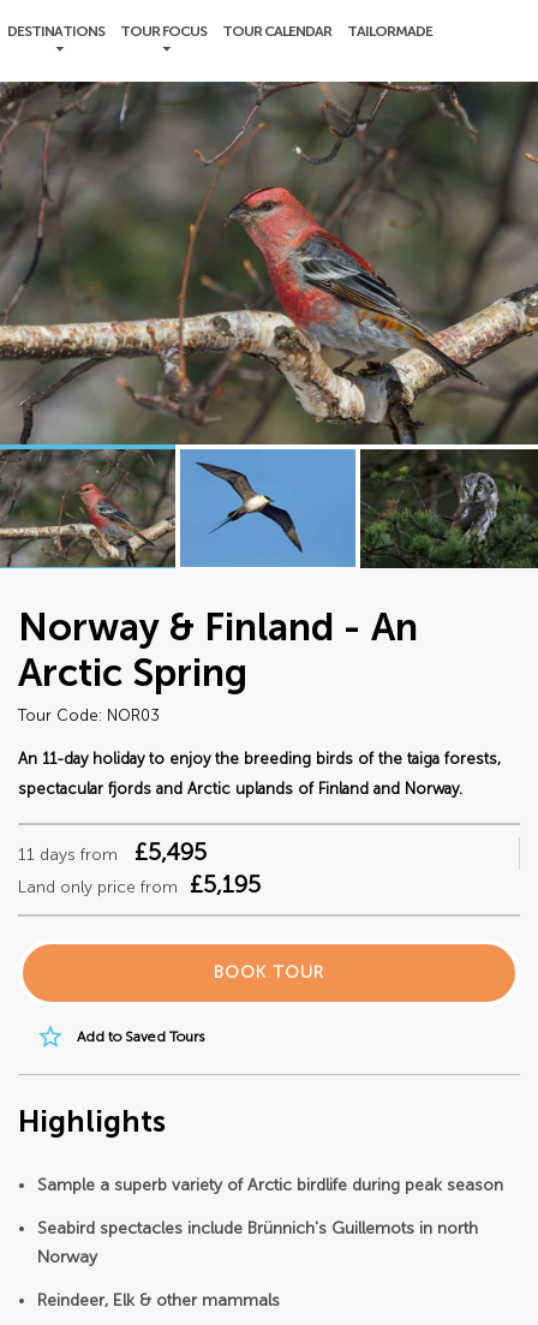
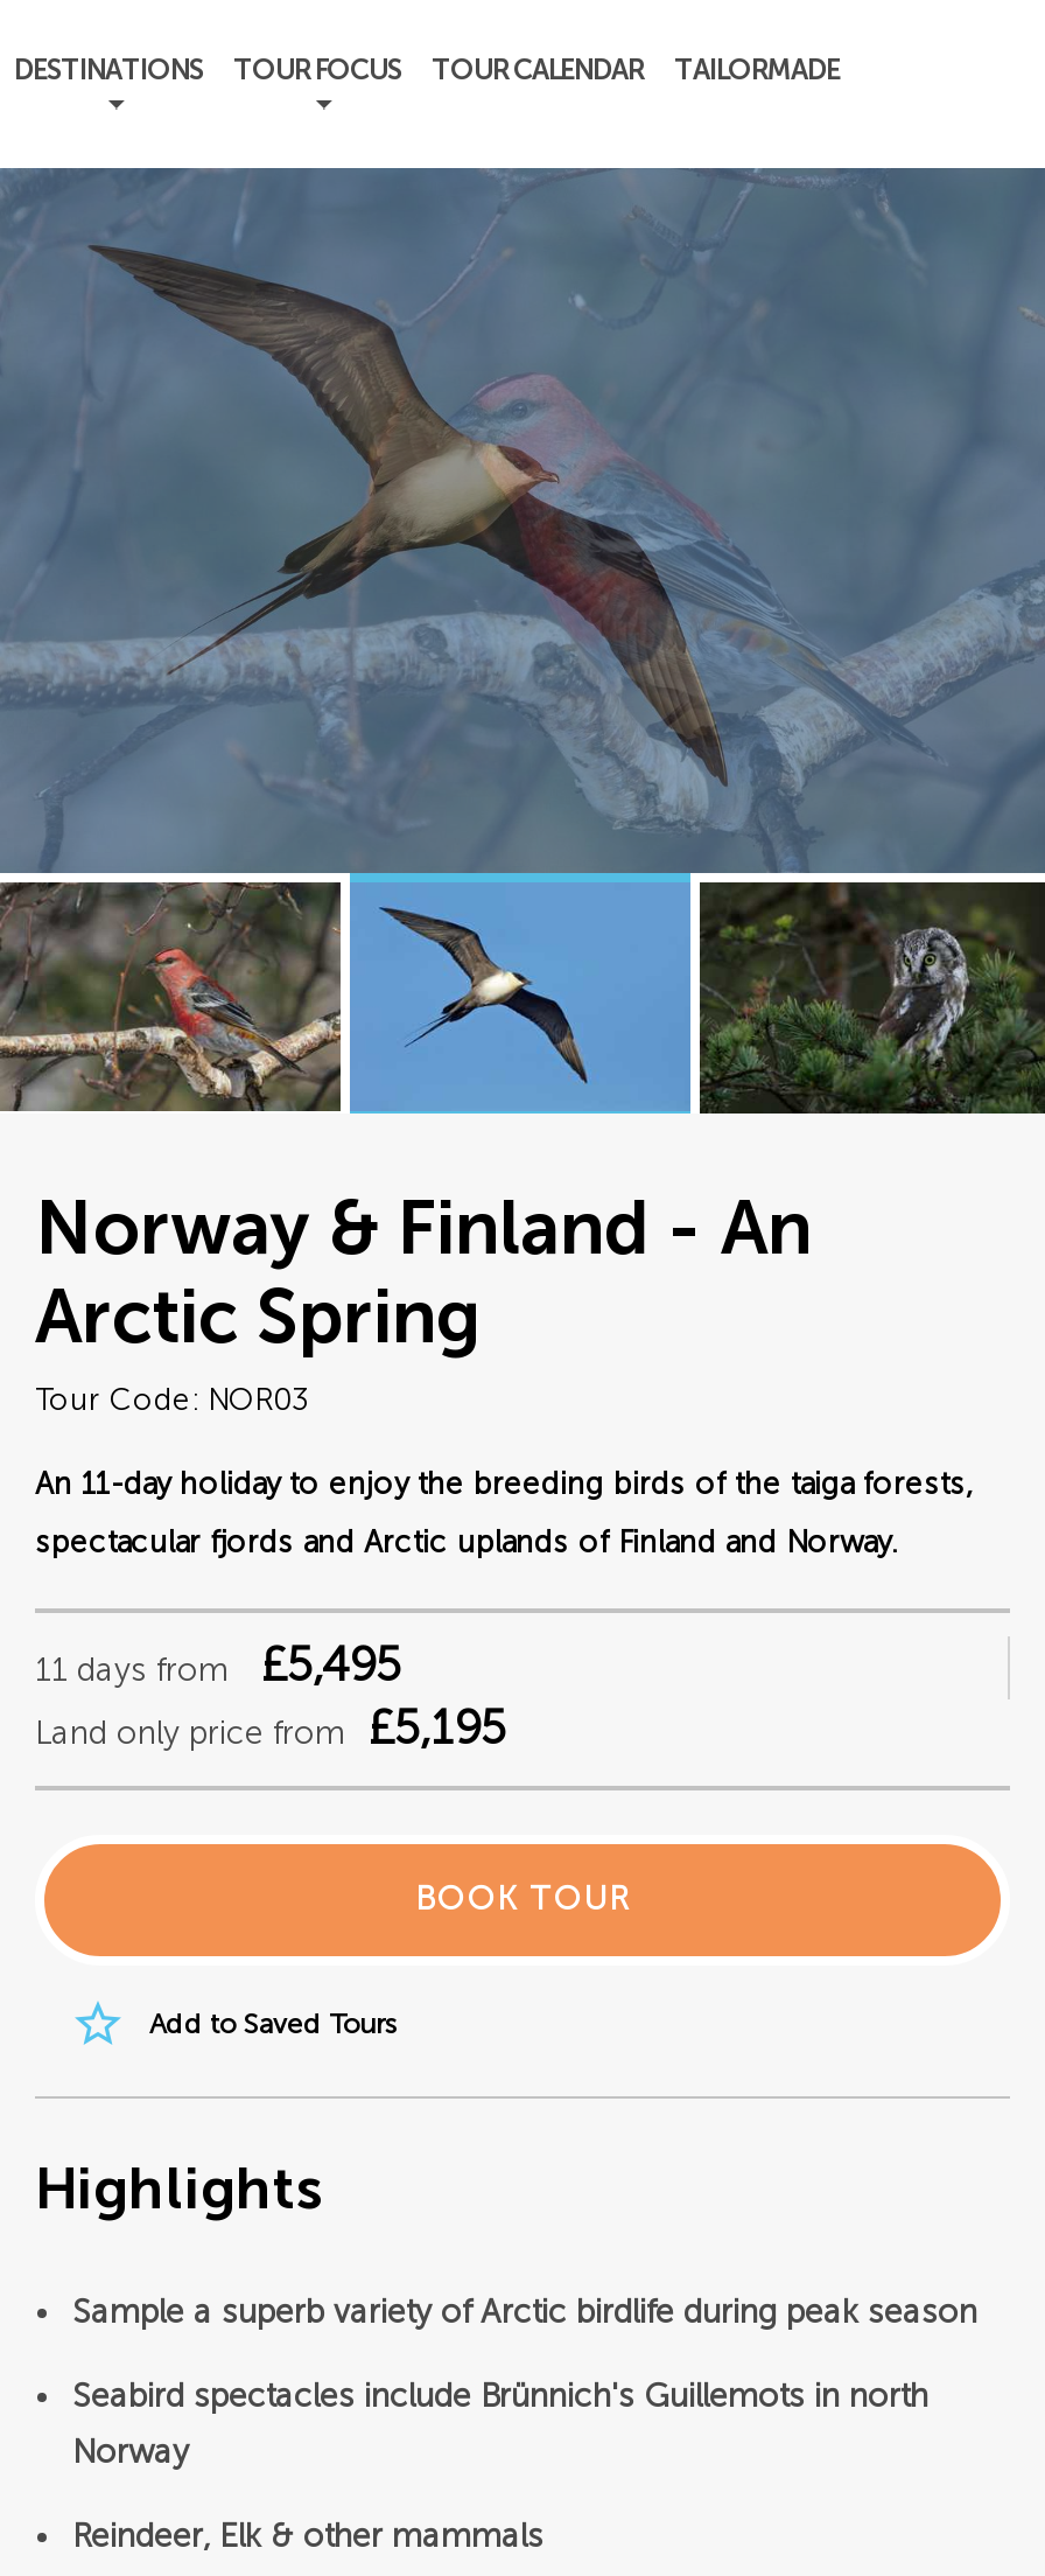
[4,80,534,450] [image] -> [7,166,1038,885] [image]

